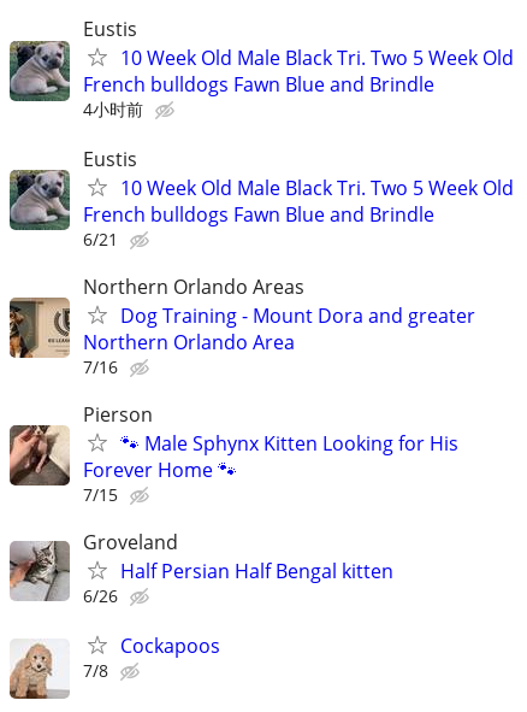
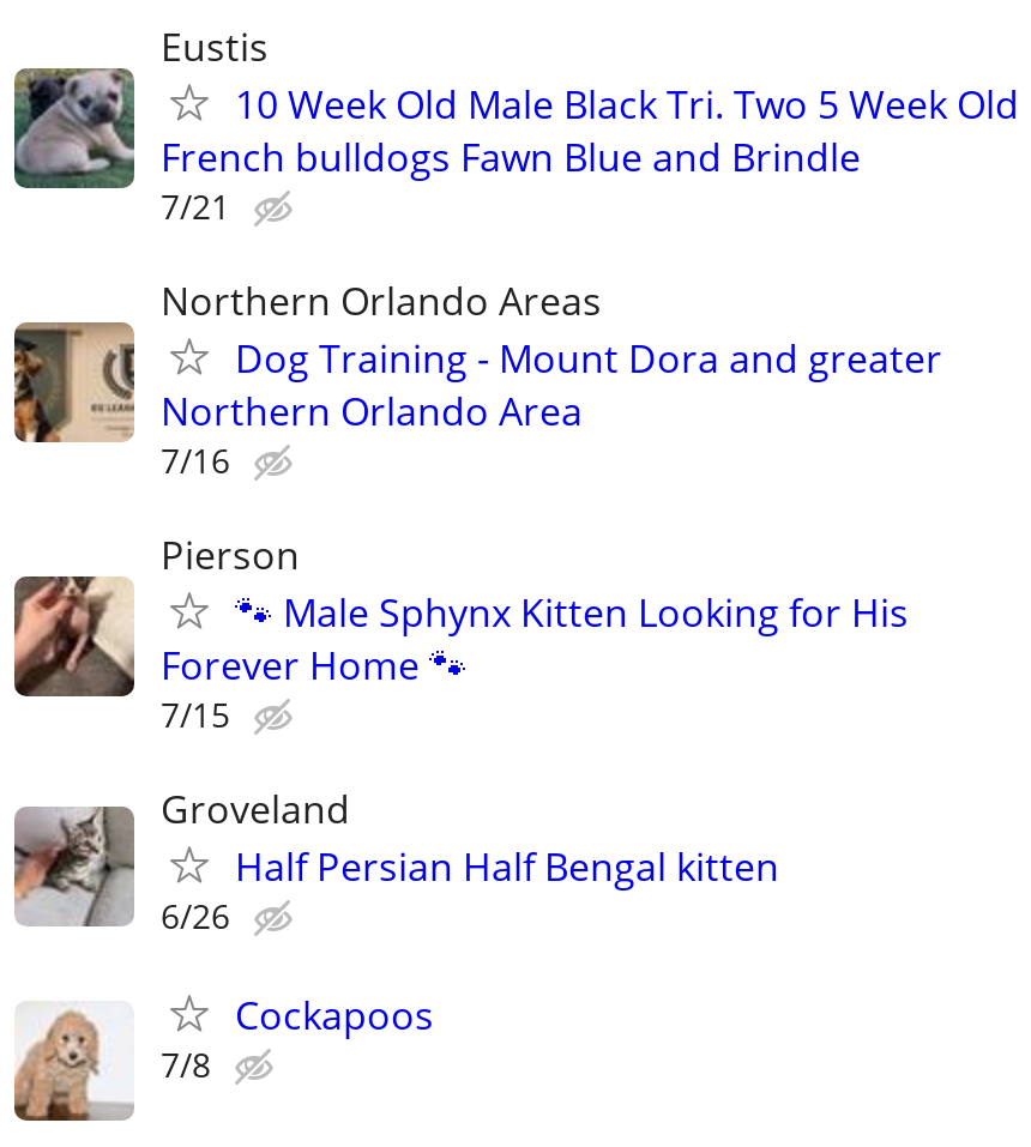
[83,98,514,250] 4小时前 | Eustis | 10 Week Old Male Black Tri. Two 5 Week Old | French bulldogs Fawn Blue and Brindle | 6/21 -> [161,182,230,227] 7/21

